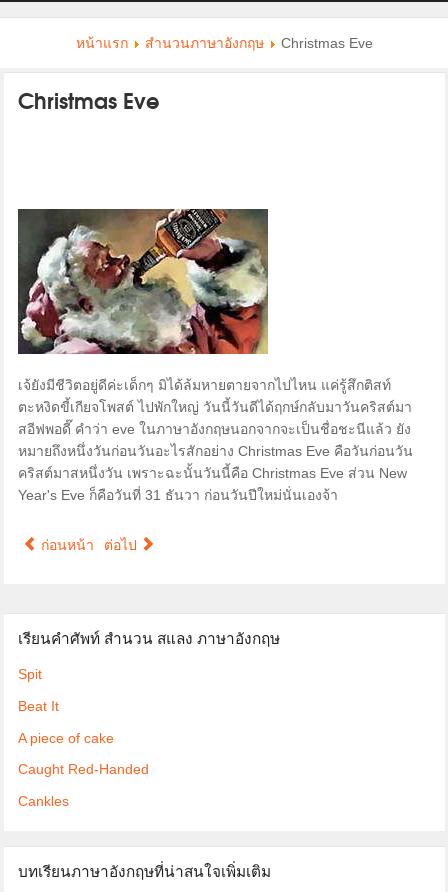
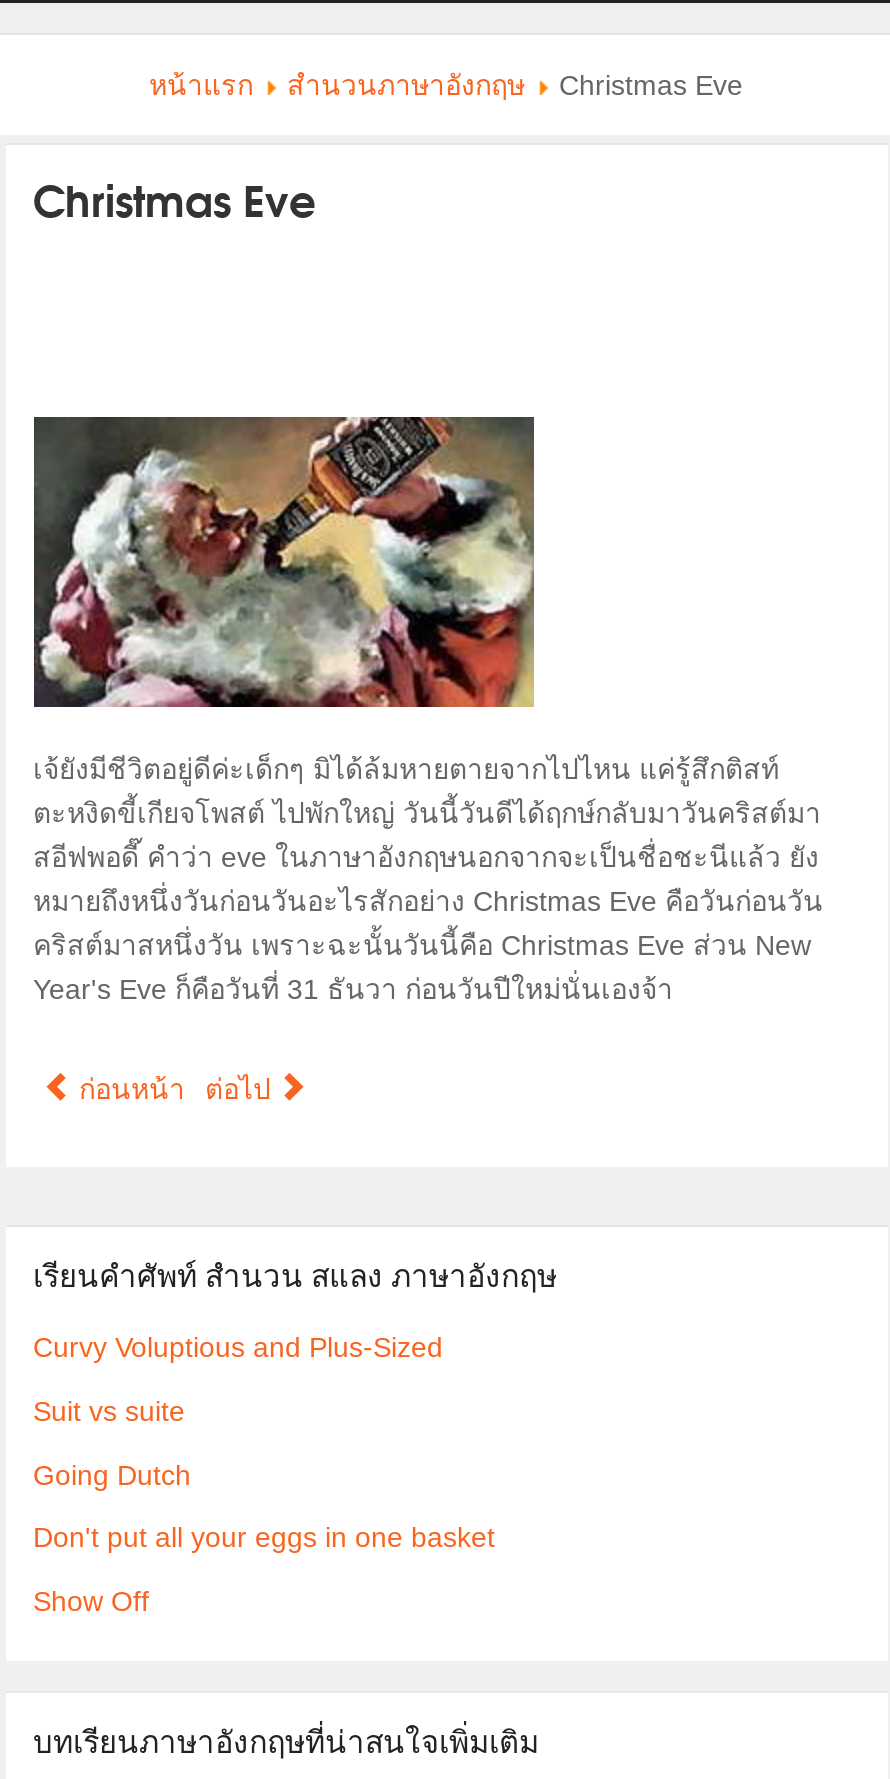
[17,666,41,682] Spit -> [33,1331,443,1363] Curvy Voluptious and Plus-Sized
[17,698,58,714] Beat It -> [33,1395,185,1427] Suit vs suite
[17,730,113,746] A piece of cake -> [33,1458,191,1490] Going Dutch
[17,761,148,777] Caught Red-Handed -> [33,1522,495,1554] Don't put all your eggs in one basket
[17,793,68,809] Cankles -> [33,1585,149,1617] Show Off

